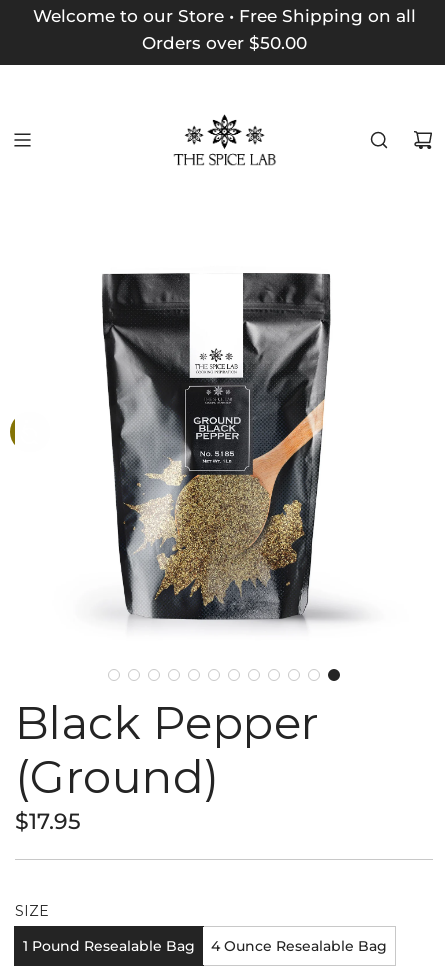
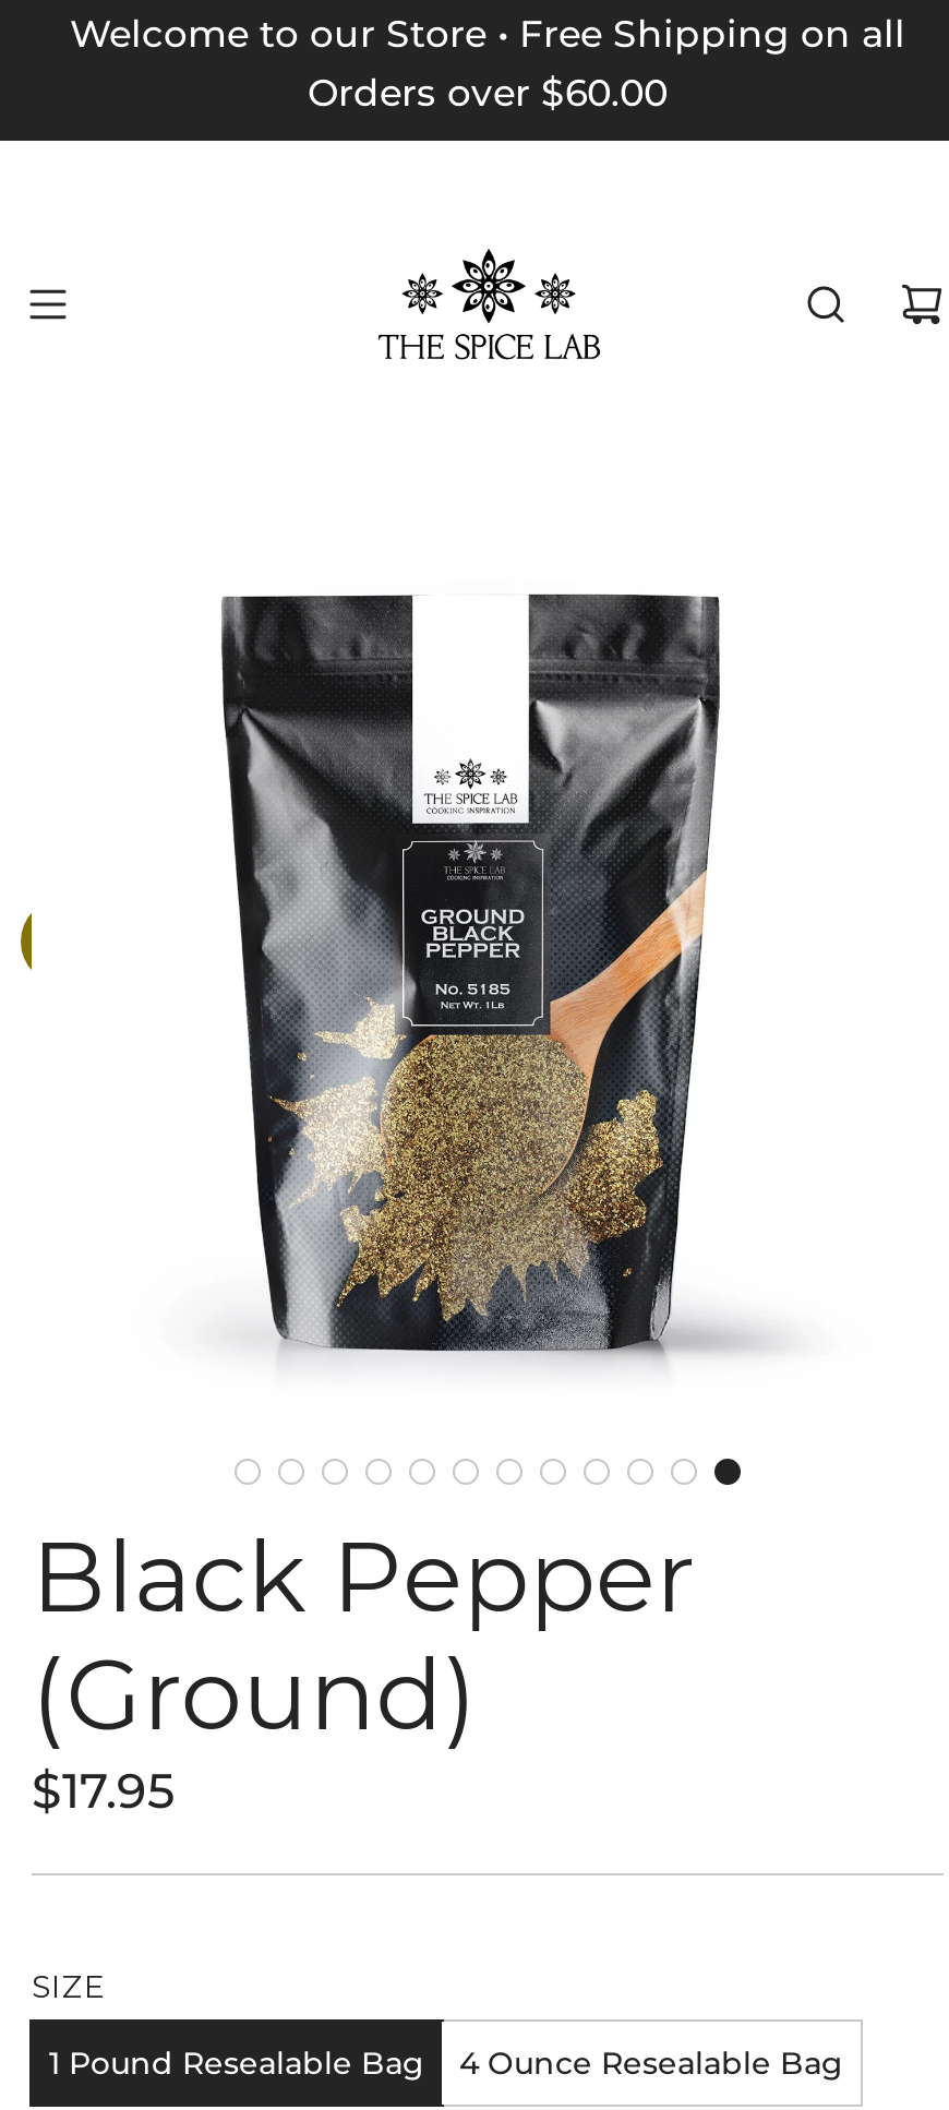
[141,33,306,53] Orders over $50.00 -> [308,71,668,115] Orders over $60.00

